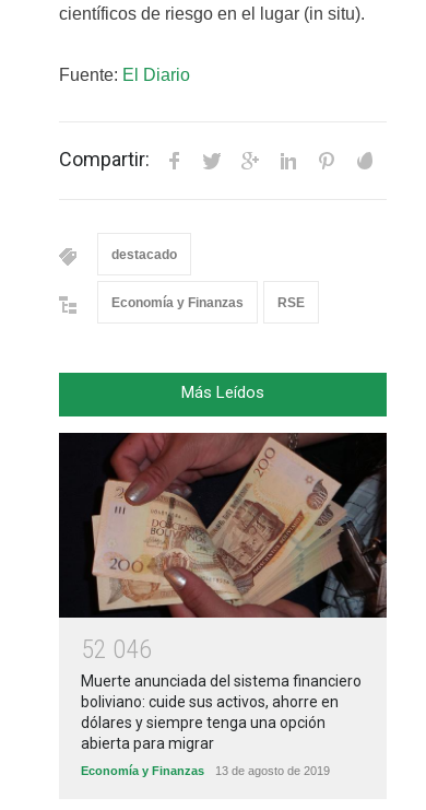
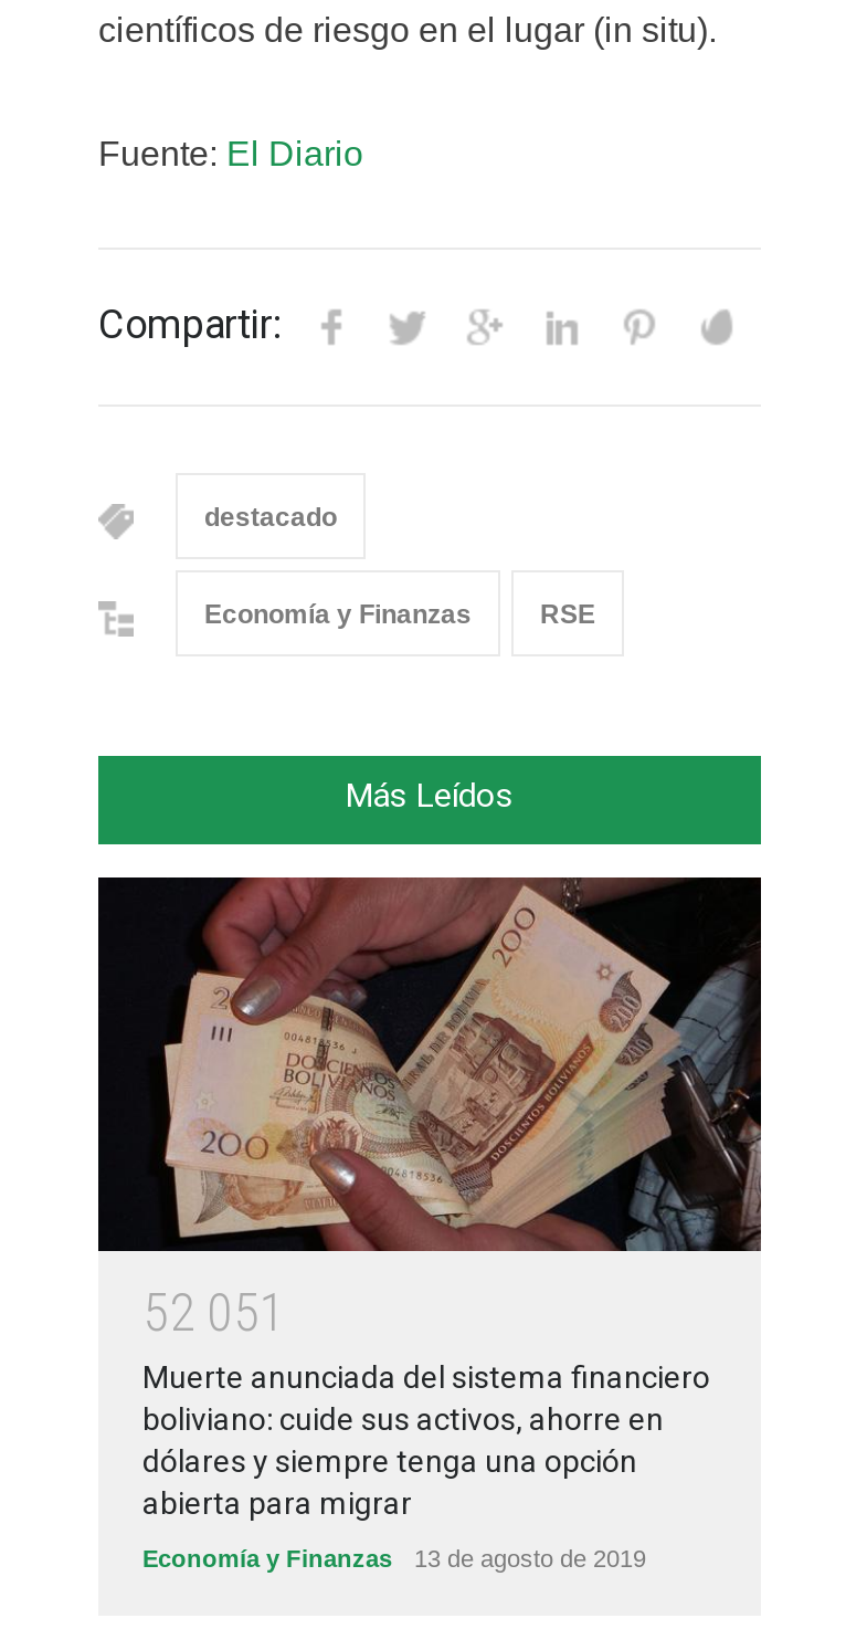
[81,634,152,665] 52 046 -> [142,1282,286,1344] 52 051

